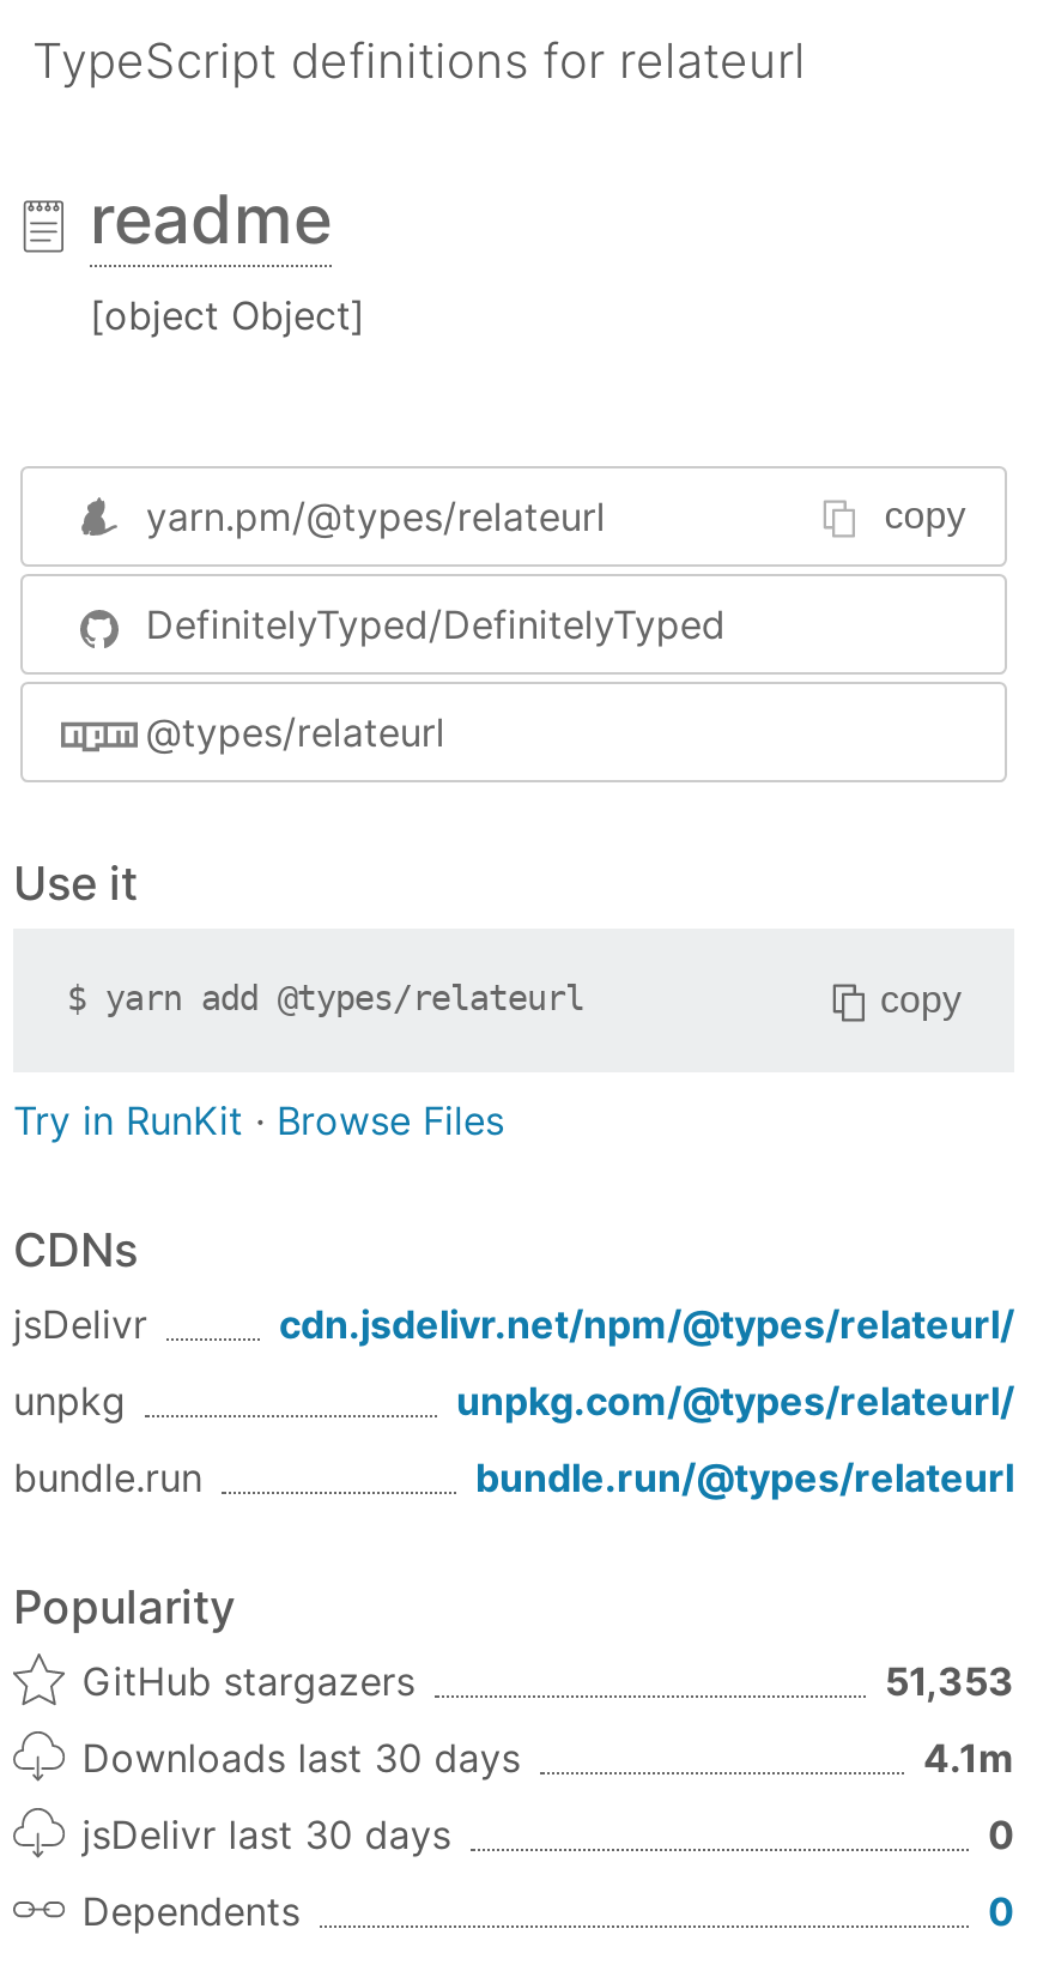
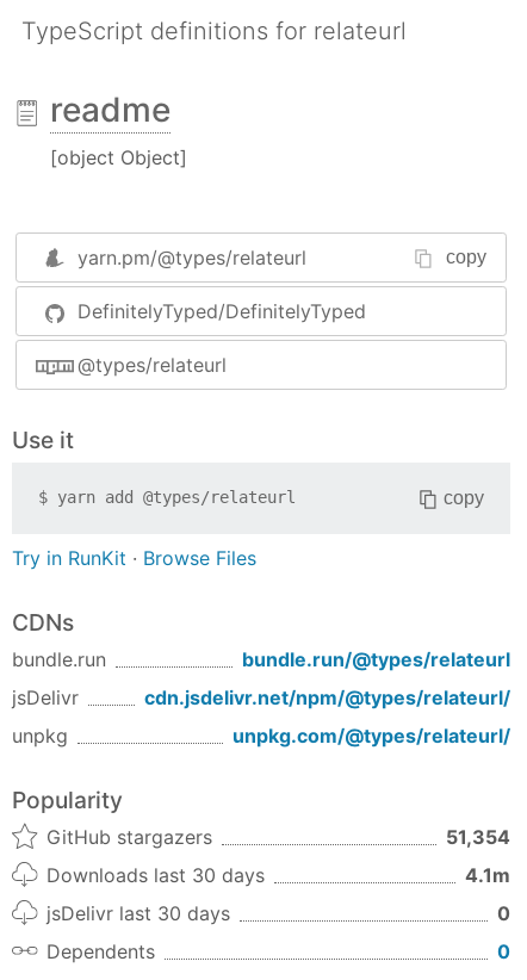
moved [13,1299,1014,1423] -> [12,685,510,747]: jsDelivr | cdn.jsdelivr.net/npm/@types/relateurl/ | unpkg | unpkg.com/@types/relateurl/
moved [13,1452,1014,1500] -> [12,647,510,671]: bundle.run | bundle.run/@types/relateurl
[885,1656,1014,1704] 51,353 -> [446,824,510,848] 51,354

